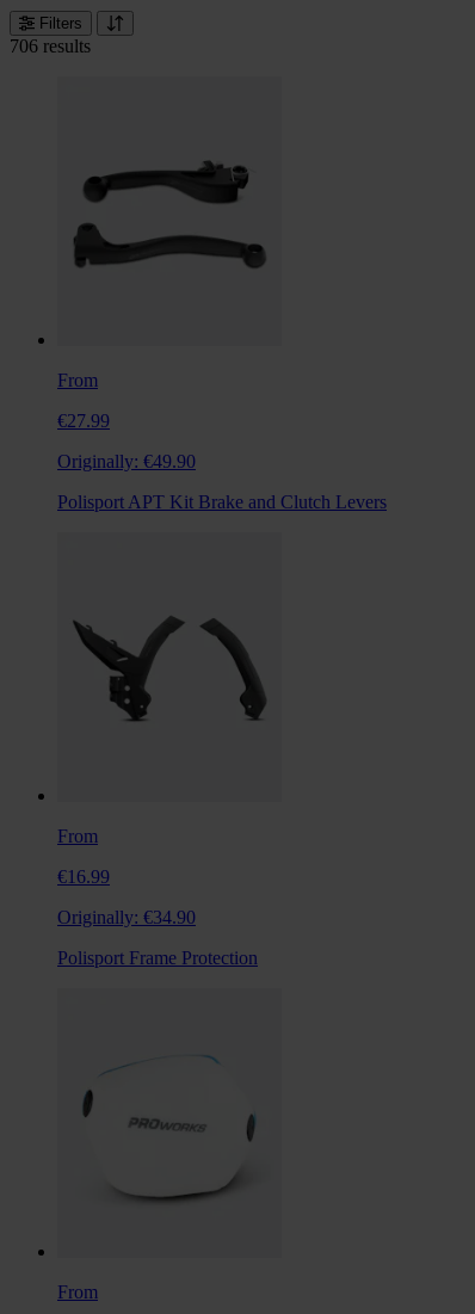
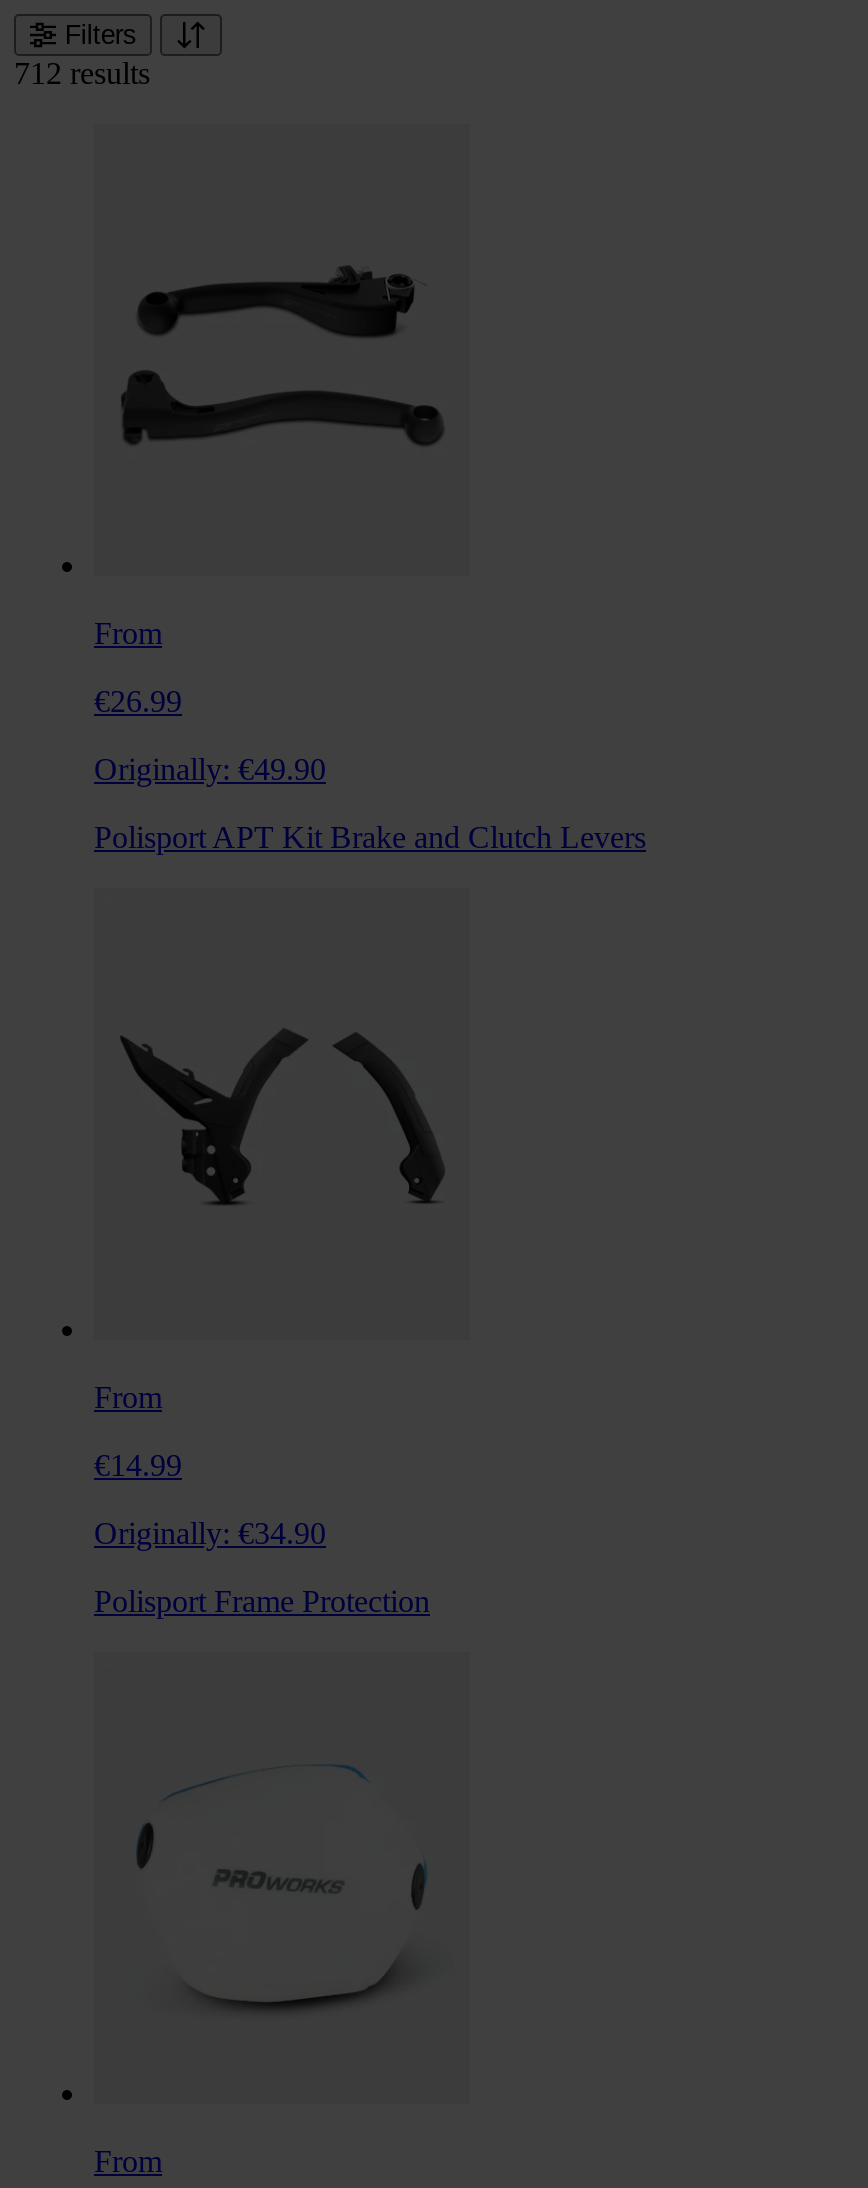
[10,36,91,56] 706 results -> [14,56,150,90] 712 results
[57,411,110,431] €27.99 -> [94,684,182,718] €26.99
[57,866,110,887] €16.99 -> [94,1448,182,1482] €14.99

